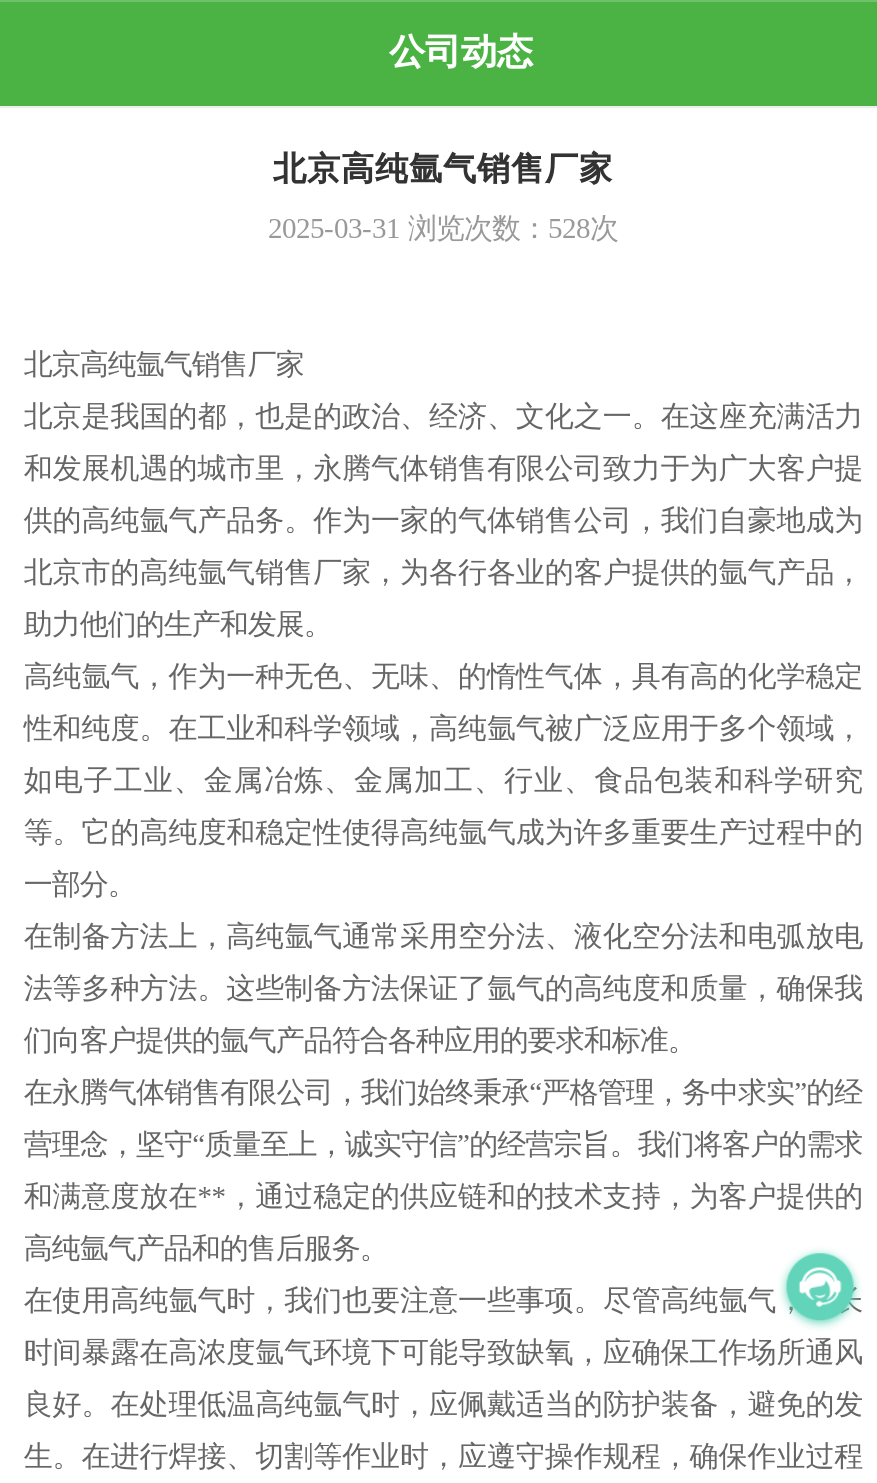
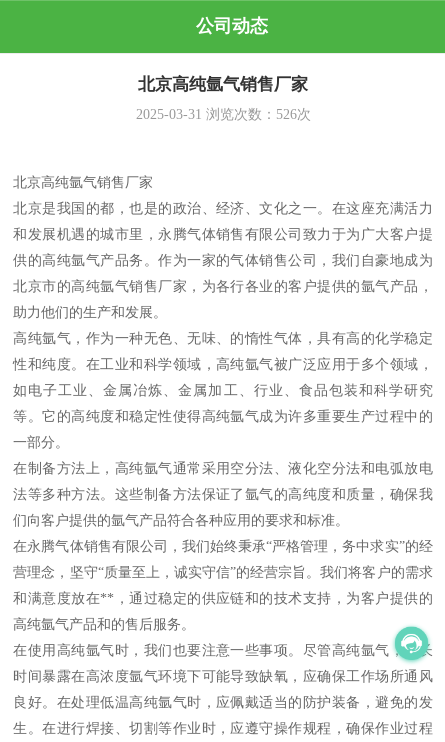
[268,211,618,243] 2025-03-31浏览次数：528次 -> [135,106,310,122] 2025-03-31浏览次数：526次

